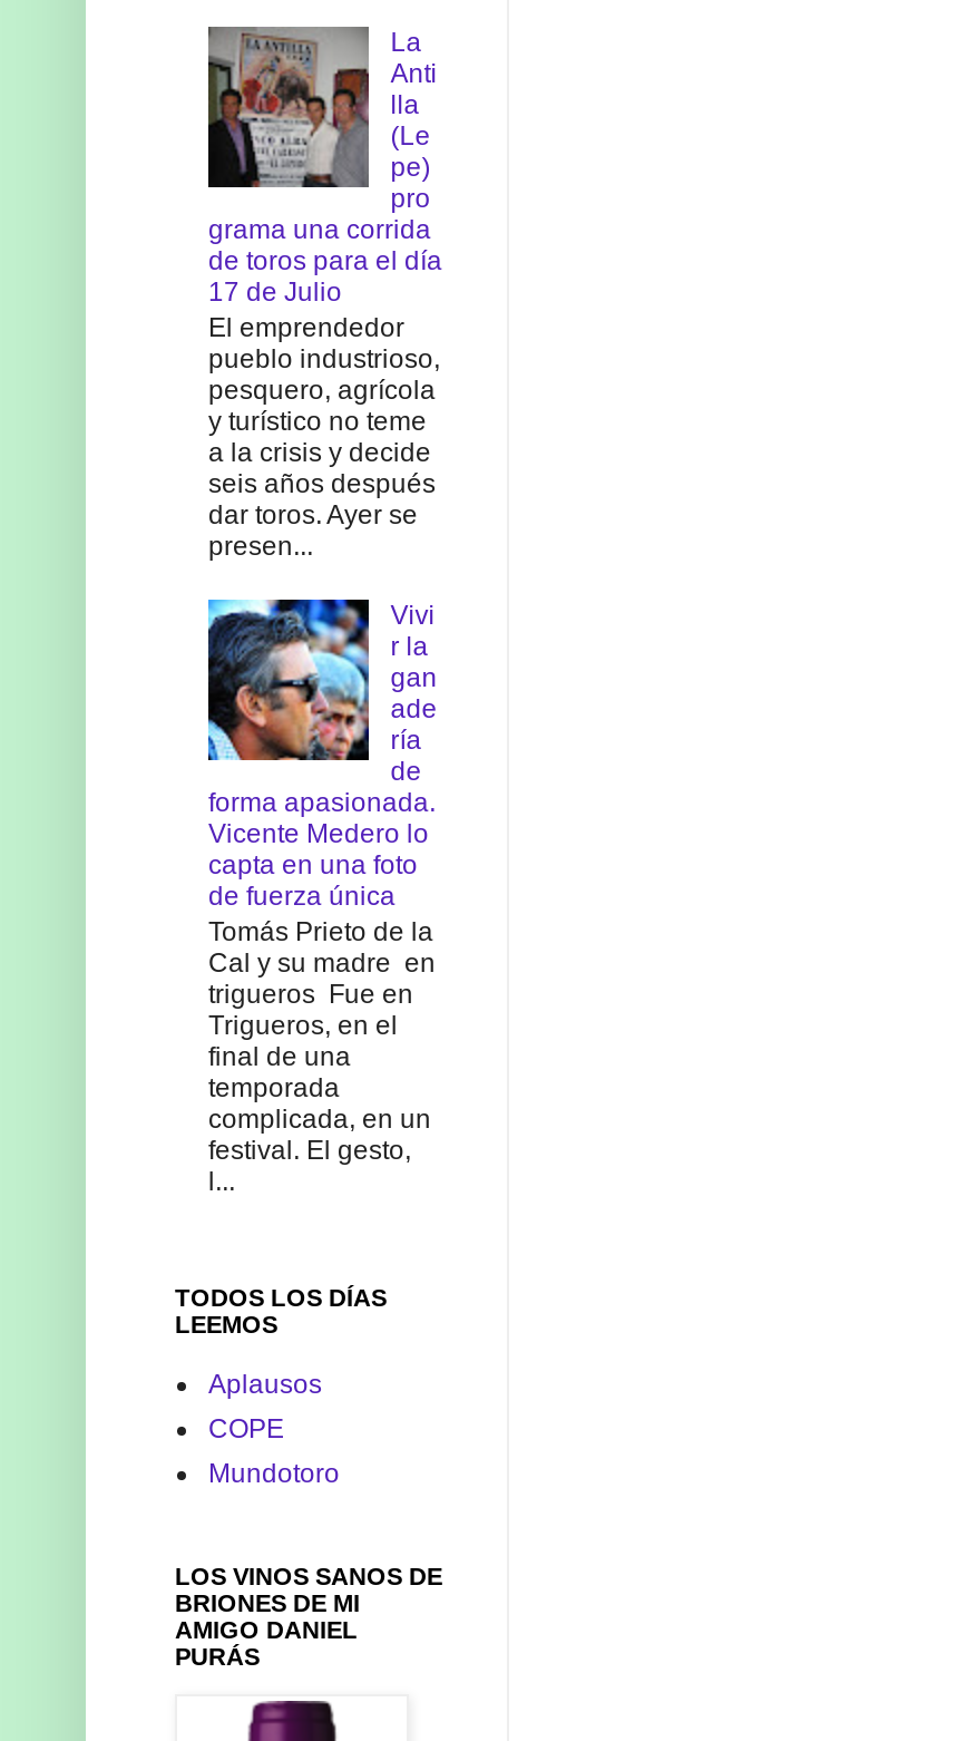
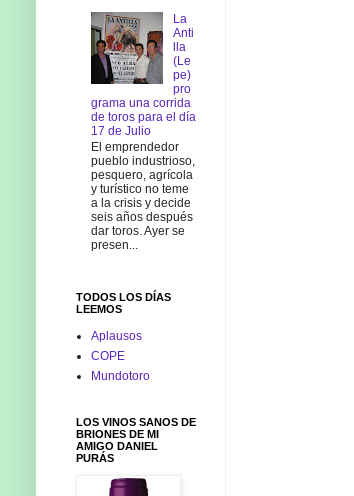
[206,597,437,1198] [image] | Vivi | r la | gan | ade | ría | de | forma apasionada. | Vicente Medero lo | capta en una foto | de fuerza única | Tomás Prieto de la | Cal y su madre en | trigueros Fue en | Trigueros, en el | final de una | temporada | complicada, en un | festival. El gesto, | l... -> none

